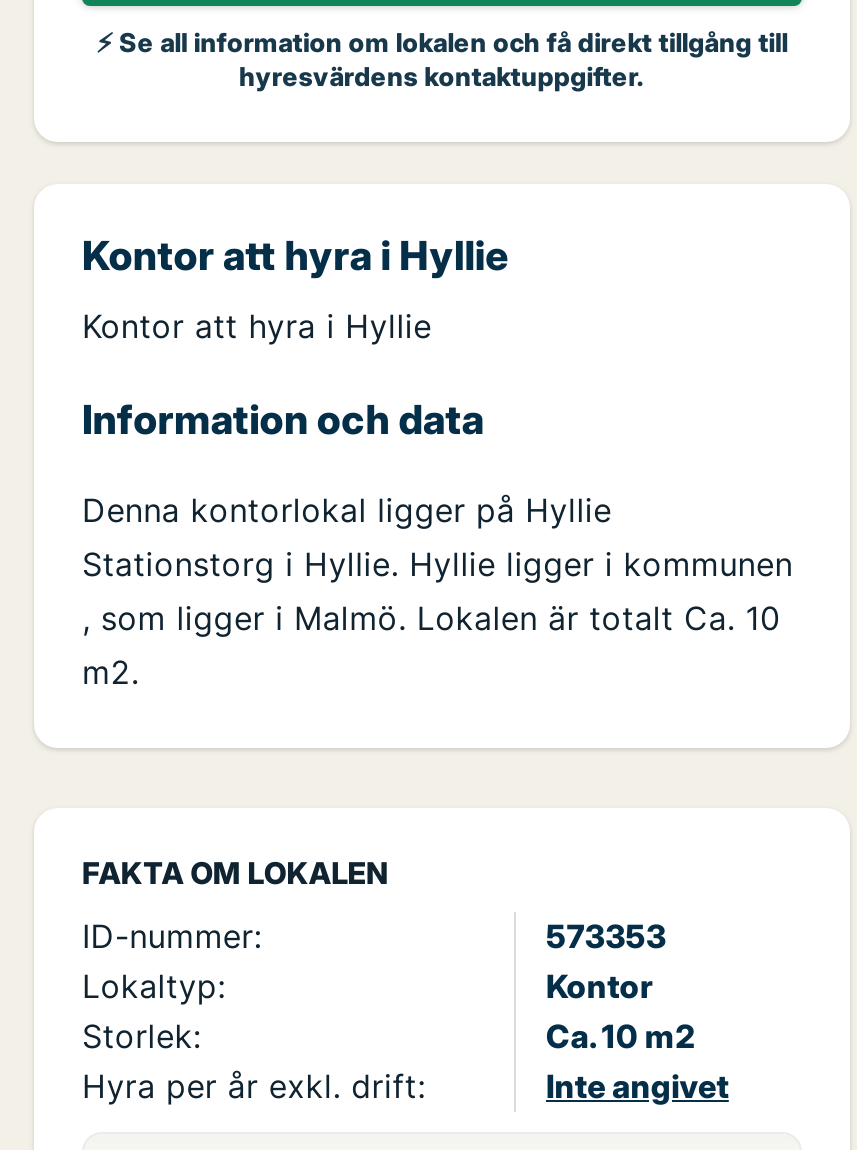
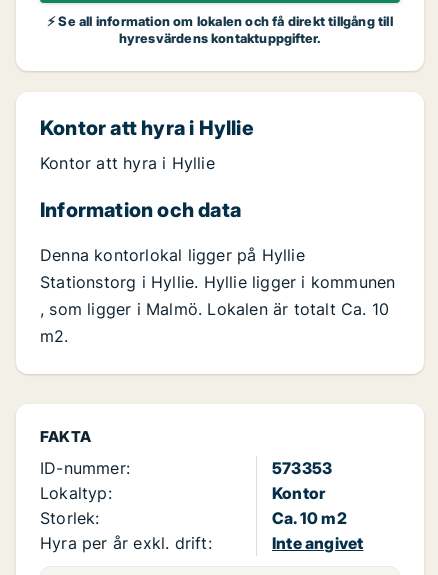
[82,854,388,892] FAKTA OM LOKALEN -> [40,427,91,446] FAKTA

